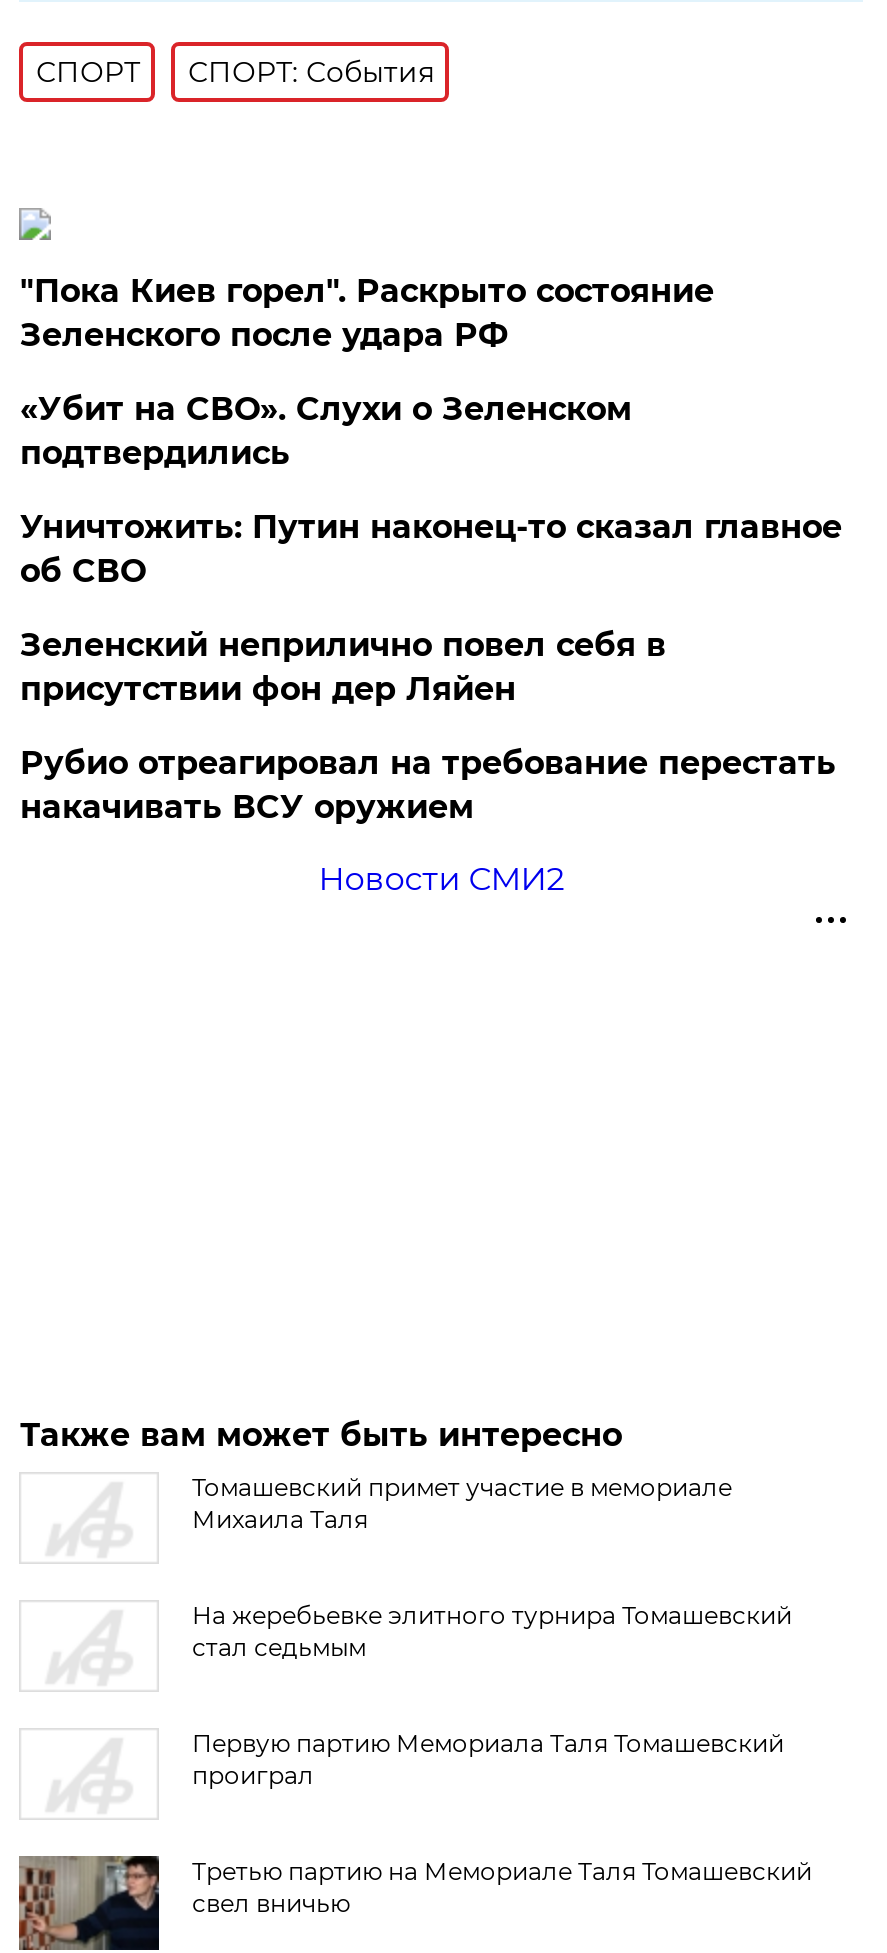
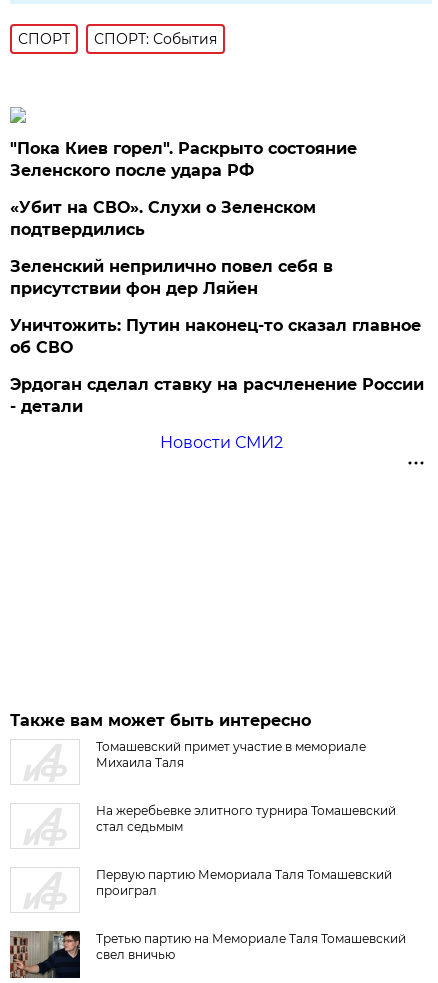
moved [20,509,842,591] -> [10,316,421,357]: Уничтожить: Путин наконец-то сказал главное | об СВО
moved [20,627,666,709] -> [10,257,333,298]: Зеленский неприлично повел cебя в | присутствии фон дер Ляйен
[20,745,836,827] Рубио отреагировал на требование перестать | накачивать ВСУ оружием -> [10,375,424,416] Эрдоган сделал ставку на расчленение России | - детали

